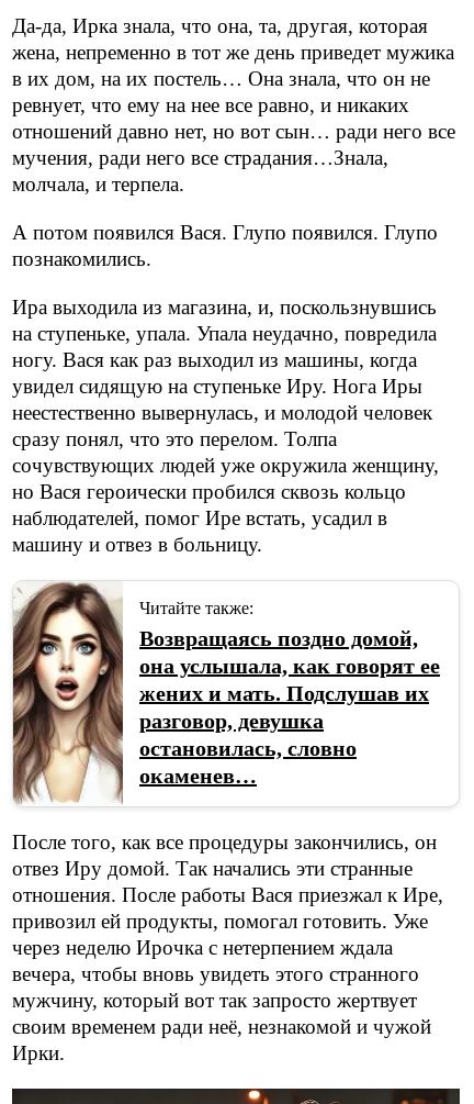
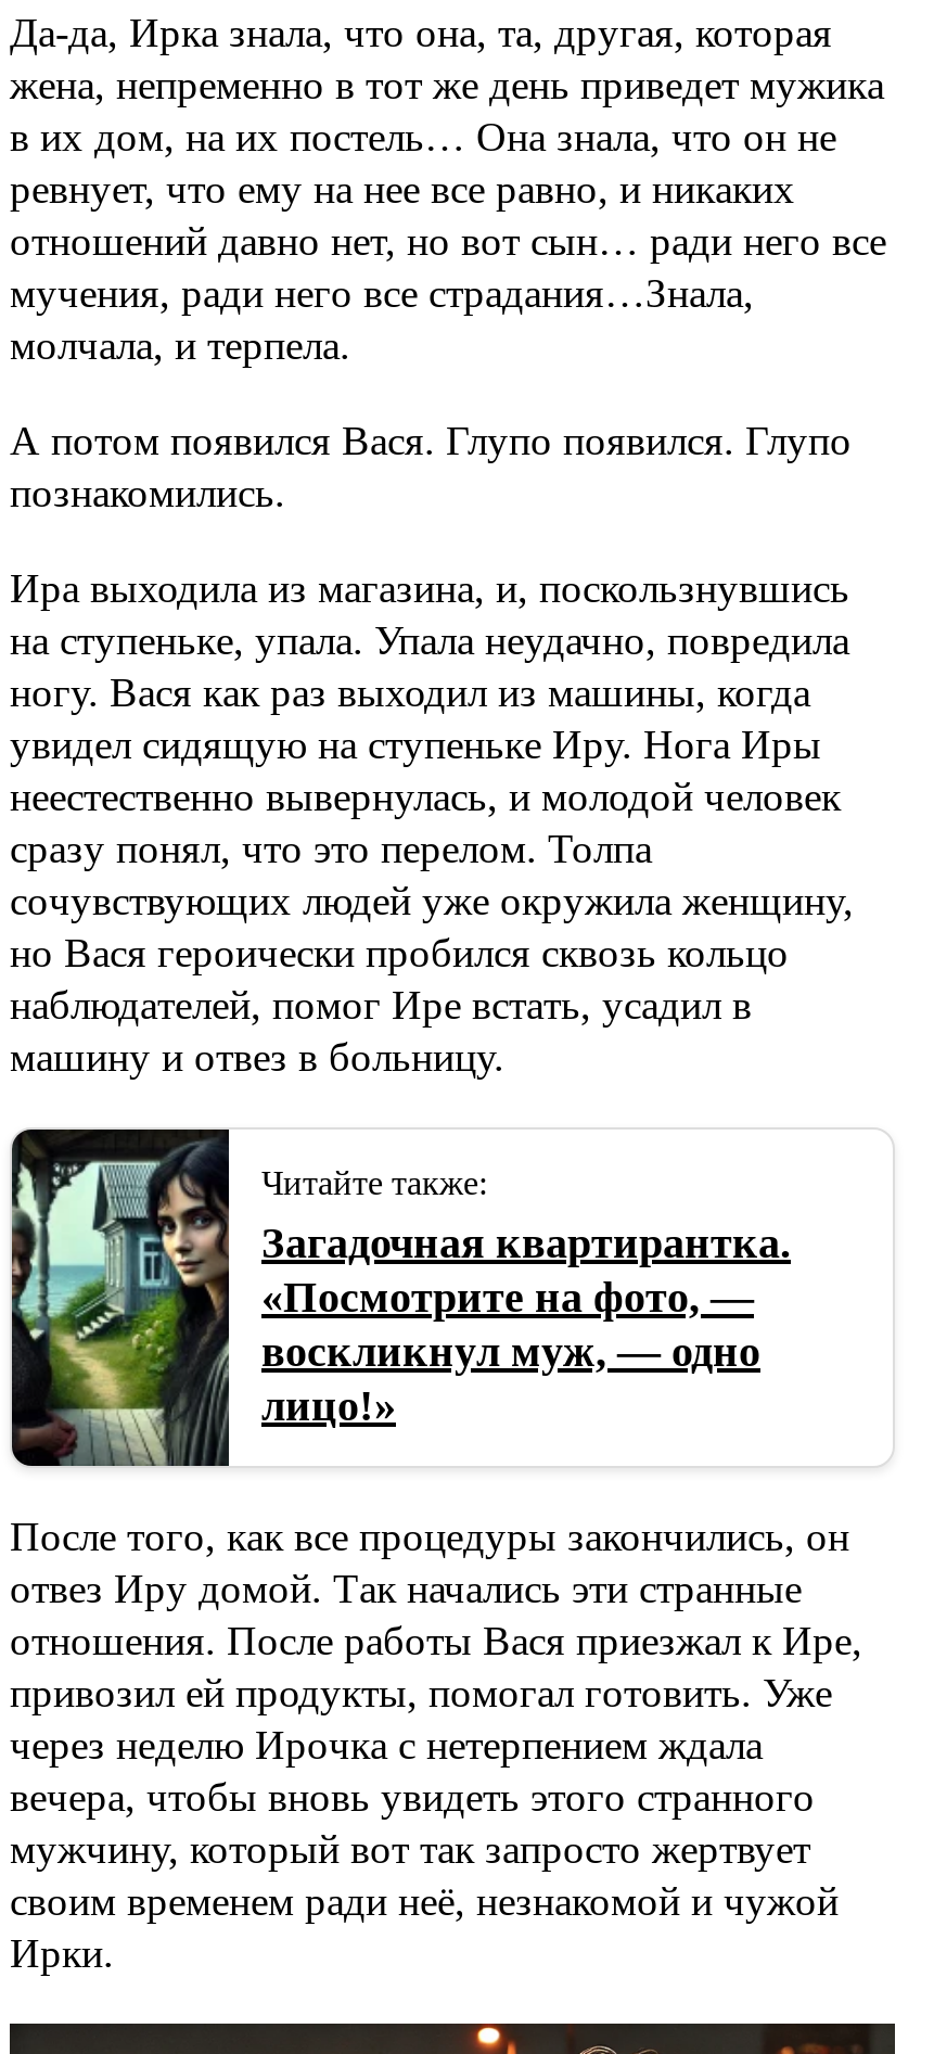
[12,581,440,805] [image] | Возвращаясь поздно домой, | она услышала, как говорят ее | жених и мать. Подслушав их | разговор, девушка | остановилась, словно | окаменев… -> [10,1127,791,1468] [image] | Загадочная квартирантка. | «Посмотрите на фото, — | воскликнул муж, — одно | лицо!»

